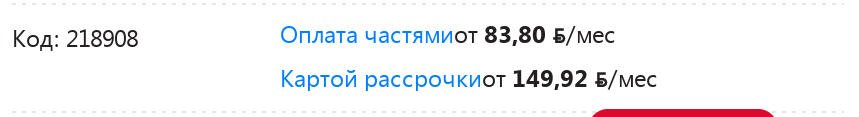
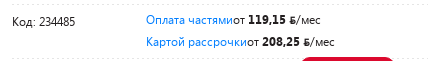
[12,18,546,54] Код: 218908 | Оплата частямиот 83,80 -> [12,11,286,29] Код: 234485 | Оплата частямиот 119,15
[280,62,588,94] Картой рассрочкиот 149,92 -> [146,33,300,49] Картой рассрочкиот 208,25

